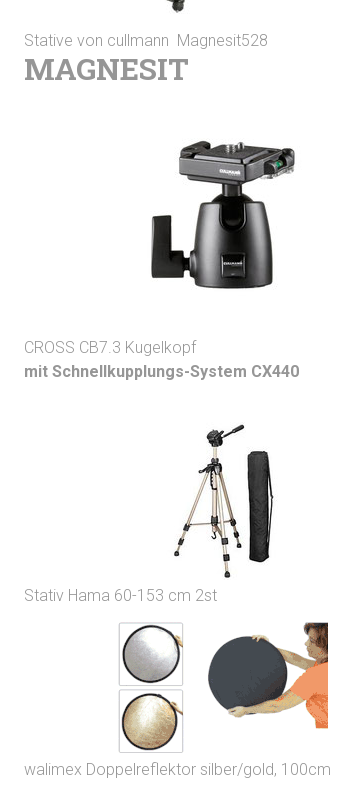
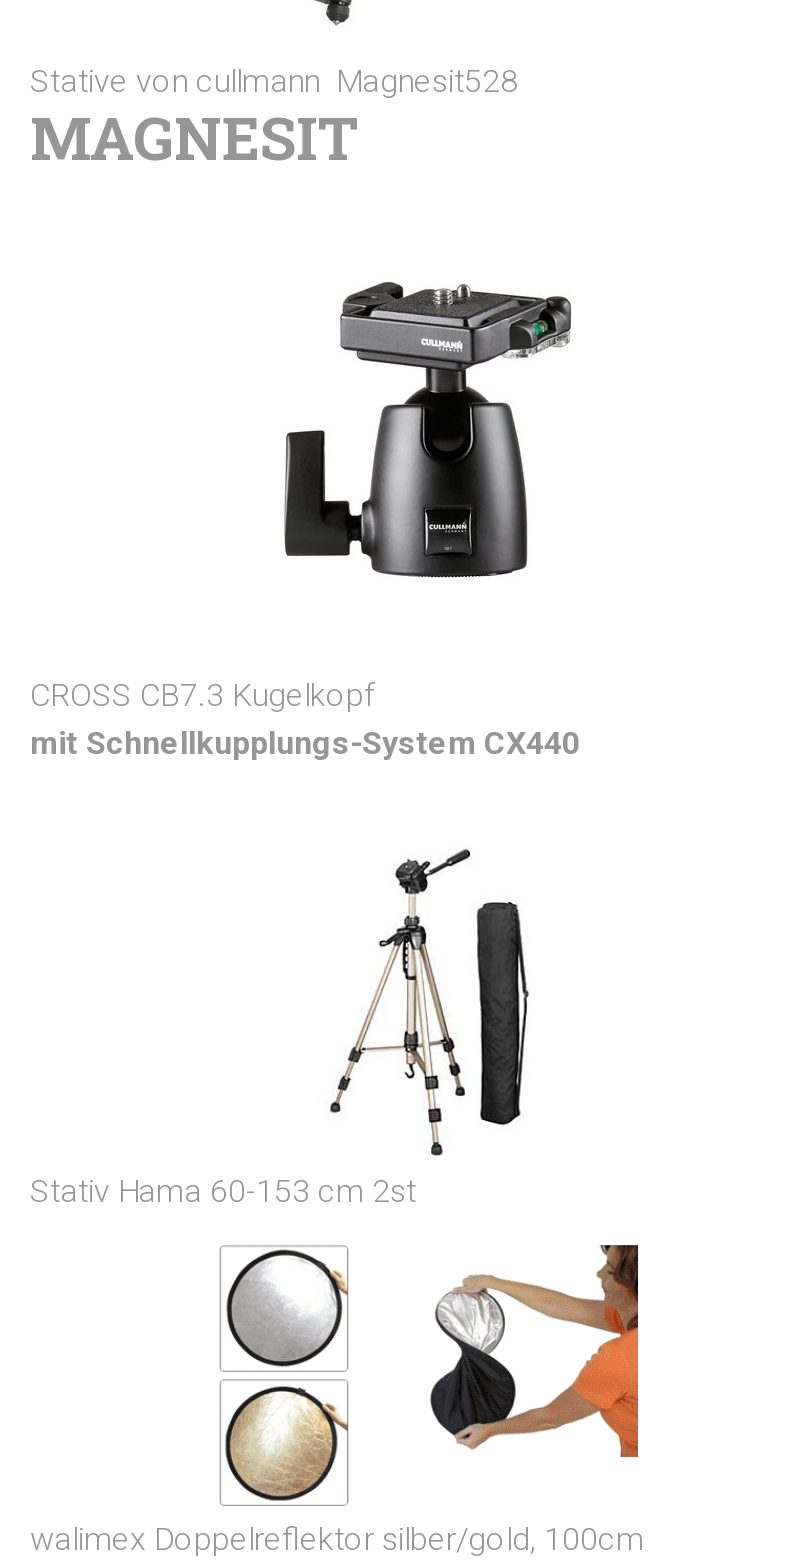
[207,622,328,729] [image] -> [398,1246,638,1456] [image]

